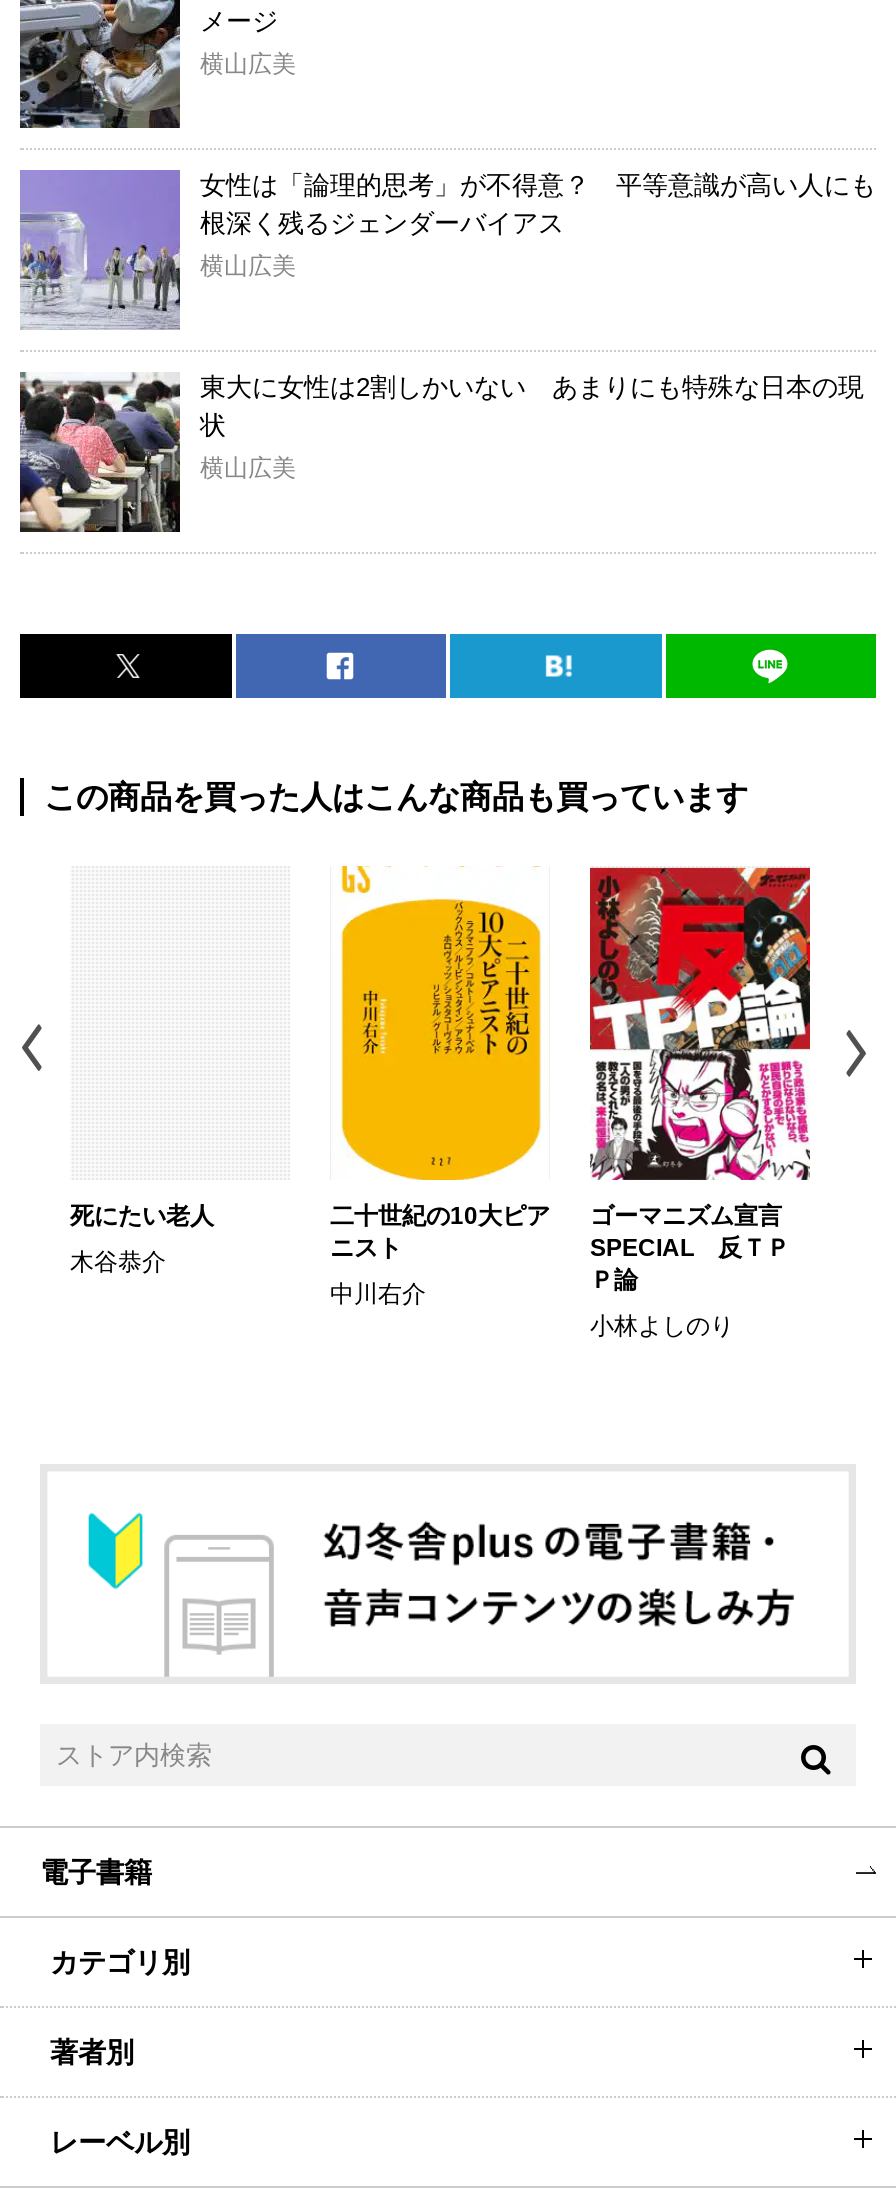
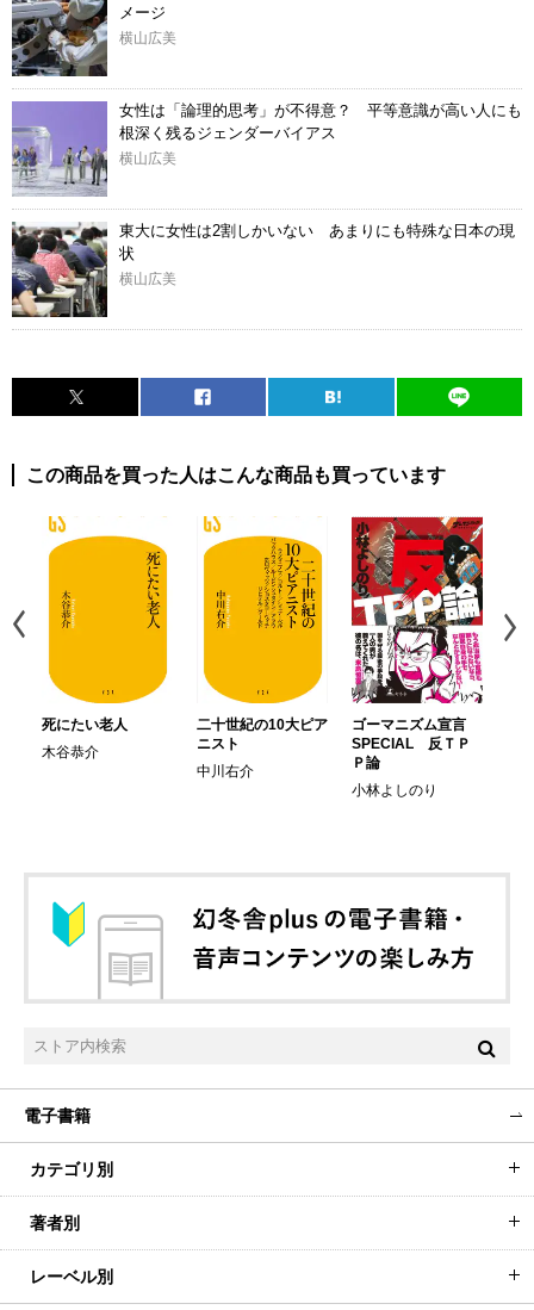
none -> [48,515,168,704] [image]

